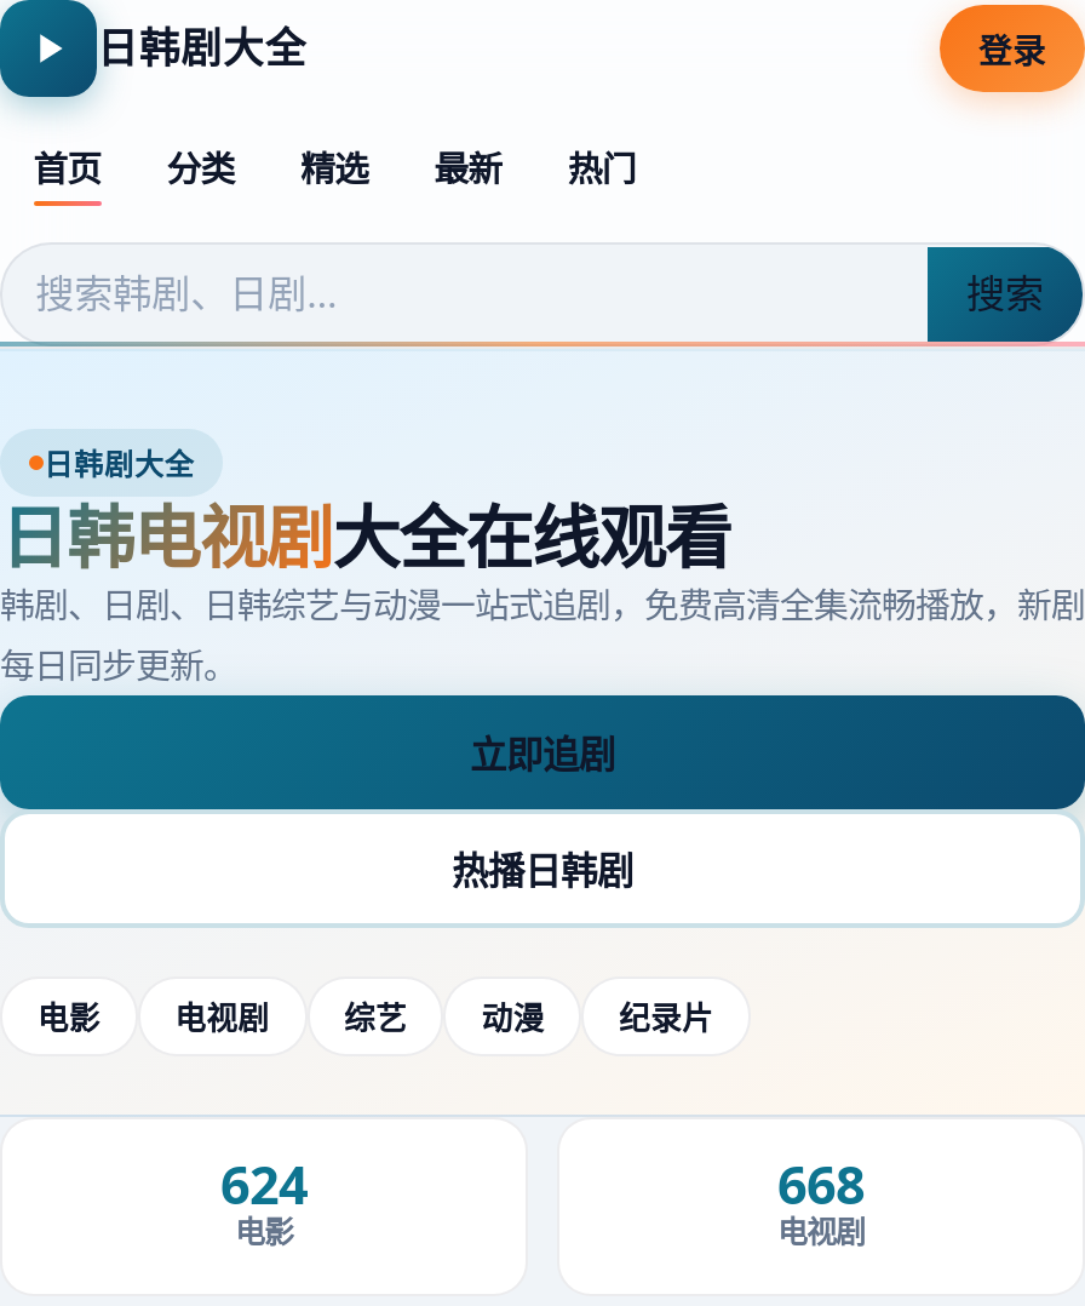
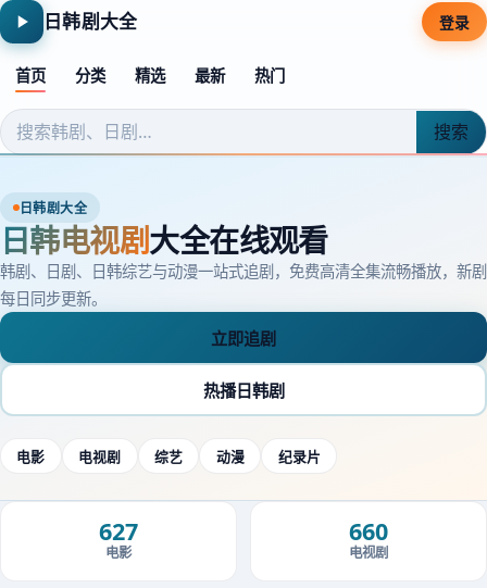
[220,1149,308,1220] 624 -> [99,516,138,547] 627
[777,1149,865,1220] 668 -> [349,516,388,547] 660

